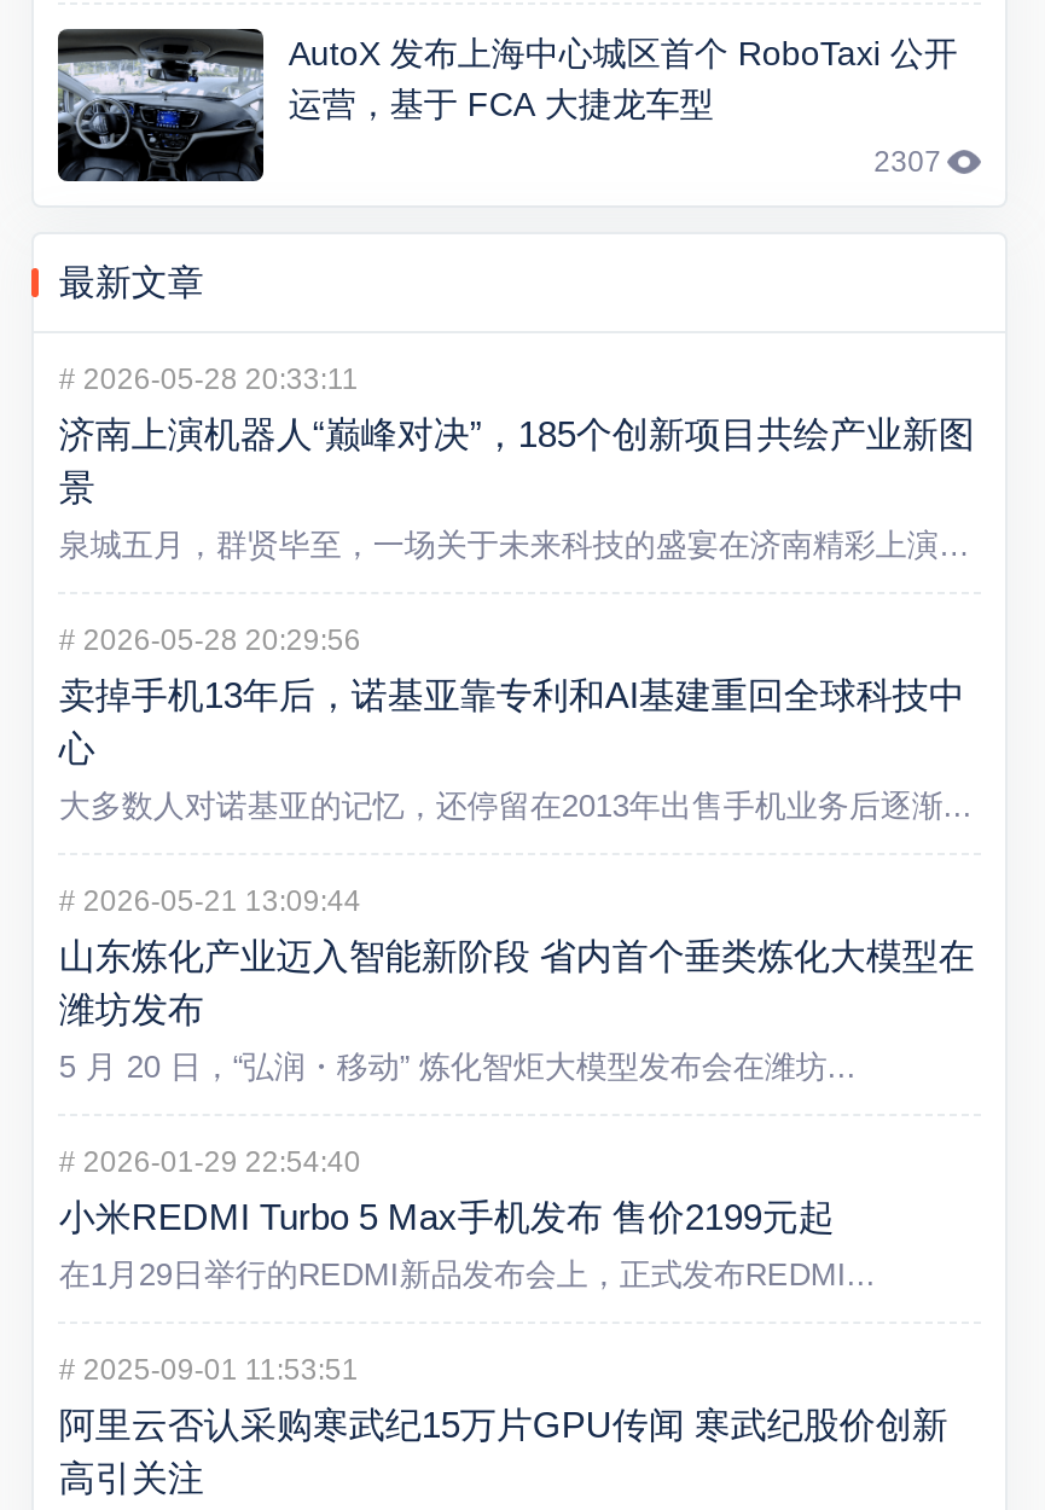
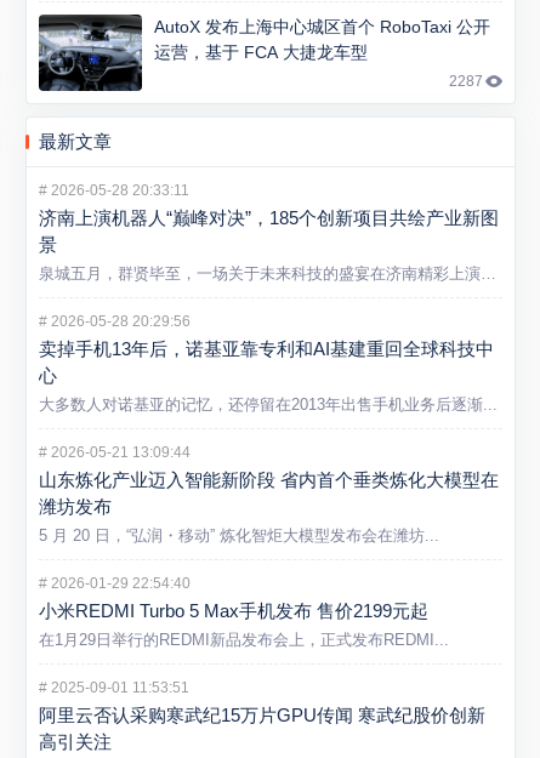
[874,144,941,178] 2307 -> [449,72,482,89] 2287

